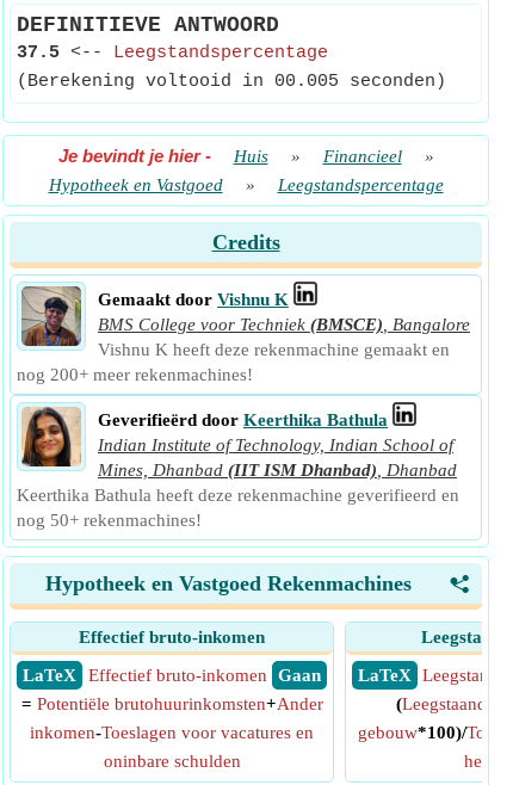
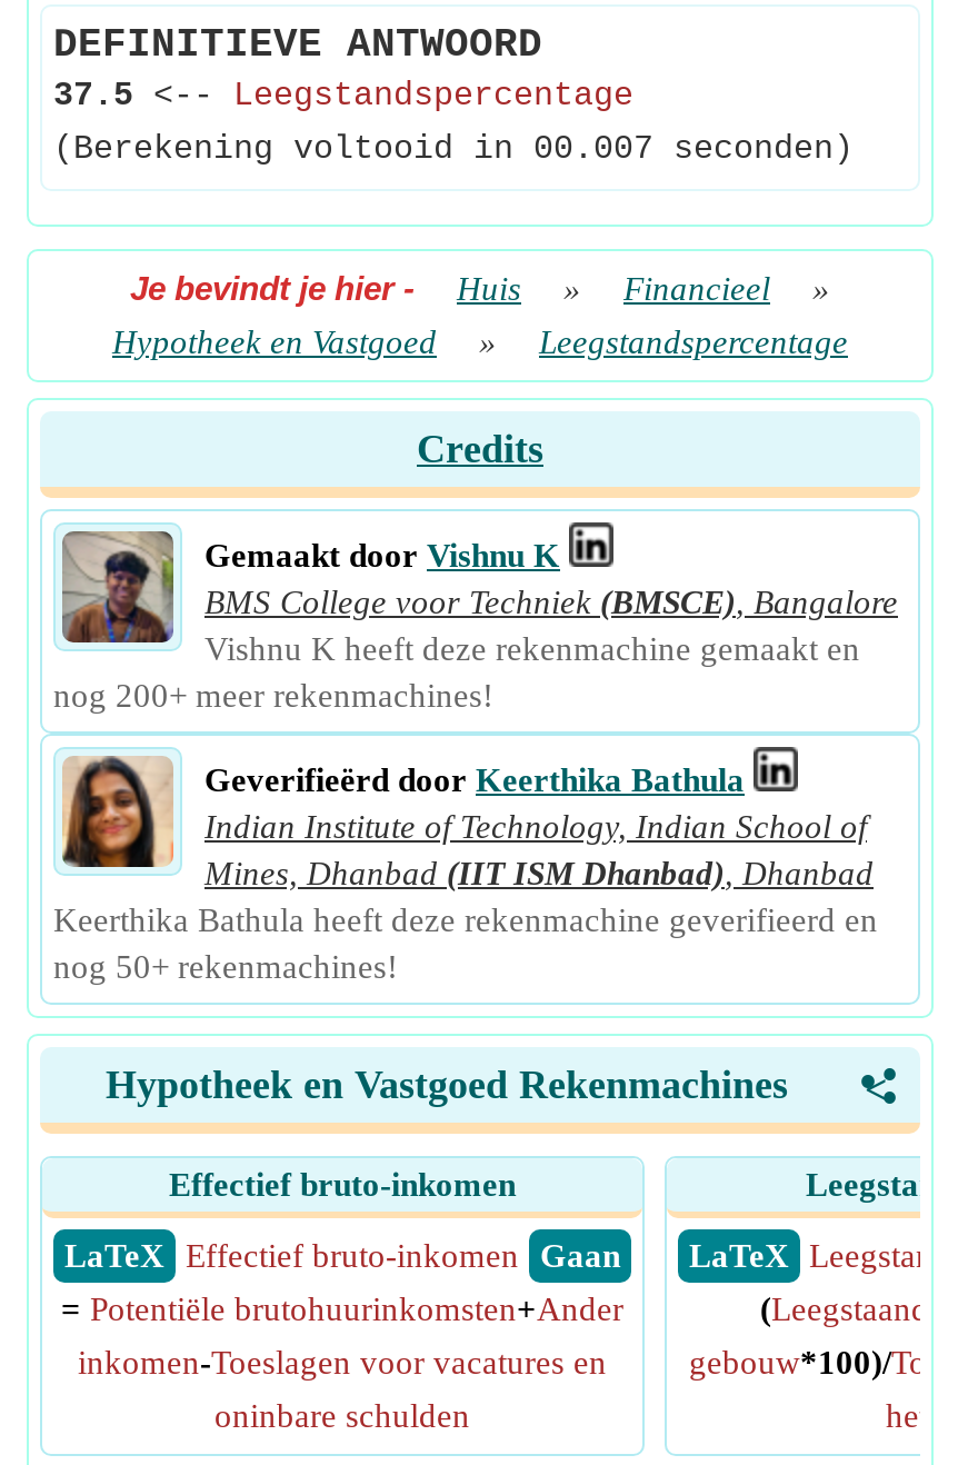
[17,72,446,92] (Berekening voltooid in 00.005 seconden) -> [53,131,854,169] (Berekening voltooid in 00.007 seconden)

